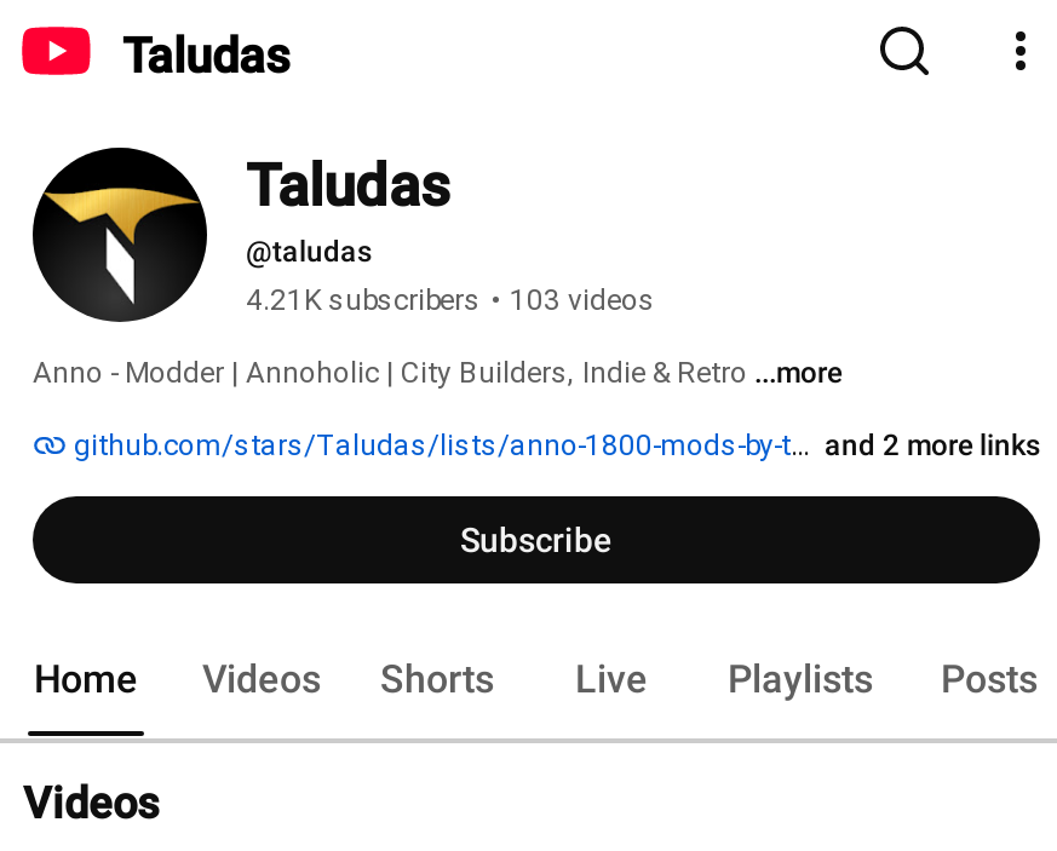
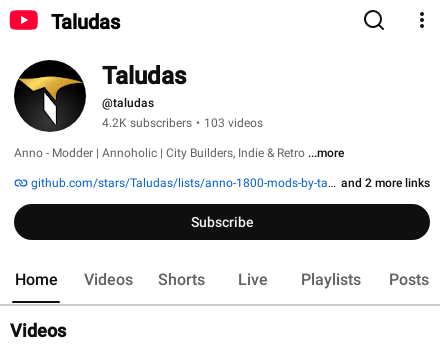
[246,283,655,317] 4.21K subscribers • 103 videos -> [102,116,263,130] 4.2K subscribers • 103 videos

